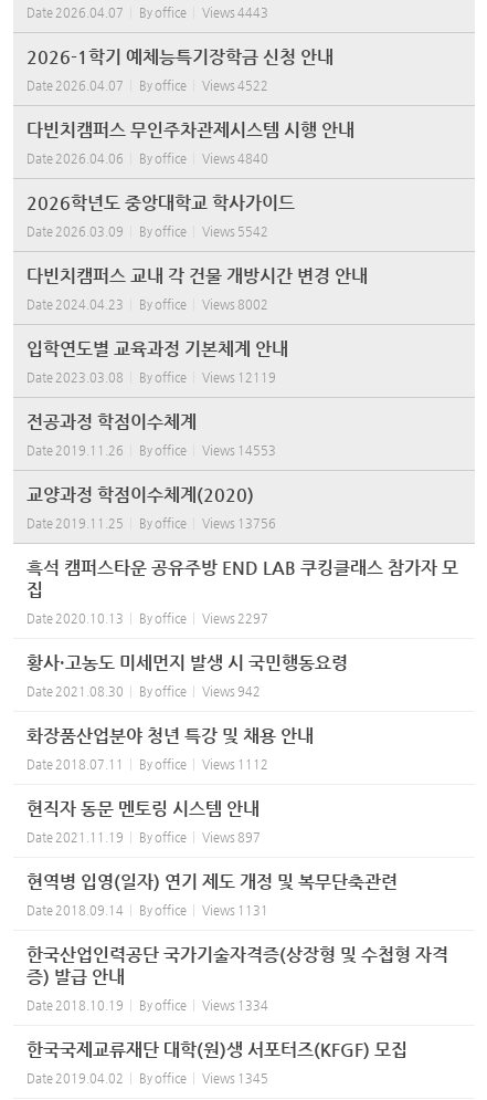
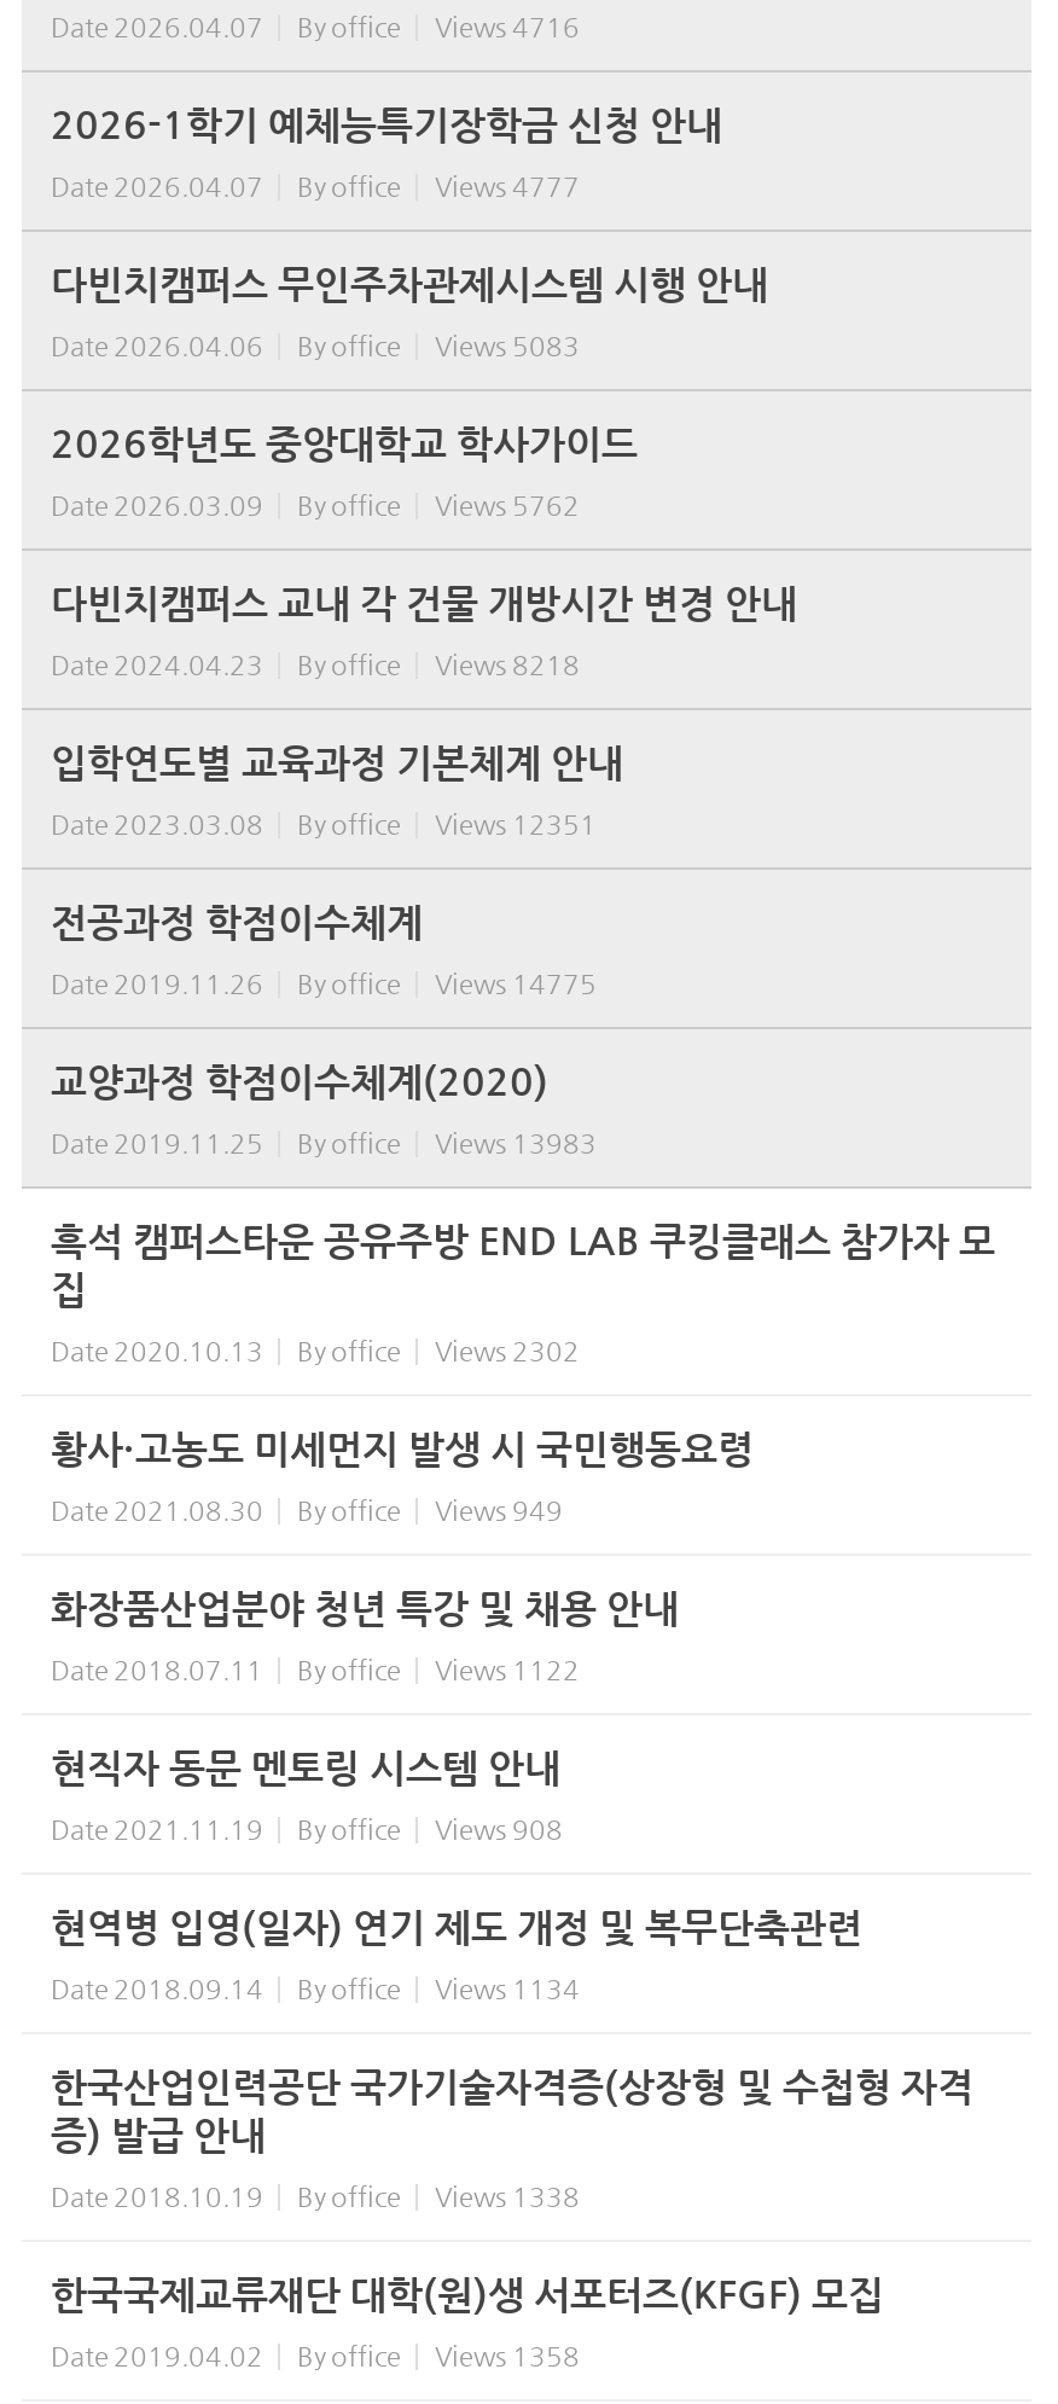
[27,6,268,20] Date 2026.04.07 By office Views 4443 -> [51,12,580,43] Date 2026.04.07 By office Views 4716
[27,78,268,93] Date 2026.04.07 By office Views 4522 -> [51,172,580,203] Date 2026.04.07 By office Views 4777
[27,151,268,166] Date 2026.04.06 By office Views 4840 -> [51,331,580,362] Date 2026.04.06 By office Views 5083
[27,224,268,239] Date 2026.03.09 By office Views 5542 -> [51,490,580,522] Date 2026.03.09 By office Views 5762
[27,297,268,312] Date 2024.04.23 By office Views 8002 -> [51,650,580,681] Date 2024.04.23 By office Views 8218
[27,370,276,385] Date 2023.03.08 By office Views 12119 -> [51,809,597,841] Date 2023.03.08 By office Views 12351
[27,443,276,458] Date 2019.11.26 By office Views 14553 -> [51,969,597,1000] Date 2019.11.26 By office Views 14775
[27,516,276,531] Date 2019.11.25 By office Views 13756 -> [51,1128,597,1160] Date 2019.11.25 By office Views 13983
[27,611,268,626] Date 2020.10.13 By office Views 2297 -> [51,1336,580,1368] Date 2020.10.13 By office Views 2302
[27,684,261,699] Date 2021.08.30 By office Views 942 -> [51,1496,563,1527] Date 2021.08.30 By office Views 949
[27,757,268,772] Date 2018.07.11 By office Views 1112 -> [51,1655,580,1686] Date 2018.07.11 By office Views 1122
[27,830,261,845] Date 2021.11.19 By office Views 897 -> [51,1814,563,1846] Date 2021.11.19 By office Views 908
[27,903,268,918] Date 2018.09.14 By office Views 1131 -> [51,1974,580,2005] Date 2018.09.14 By office Views 1134
[27,998,268,1013] Date 2018.10.19 By office Views 1334 -> [51,2182,580,2213] Date 2018.10.19 By office Views 1338
[27,1071,268,1086] Date 2019.04.02 By office Views 1345 -> [51,2341,580,2373] Date 2019.04.02 By office Views 1358

